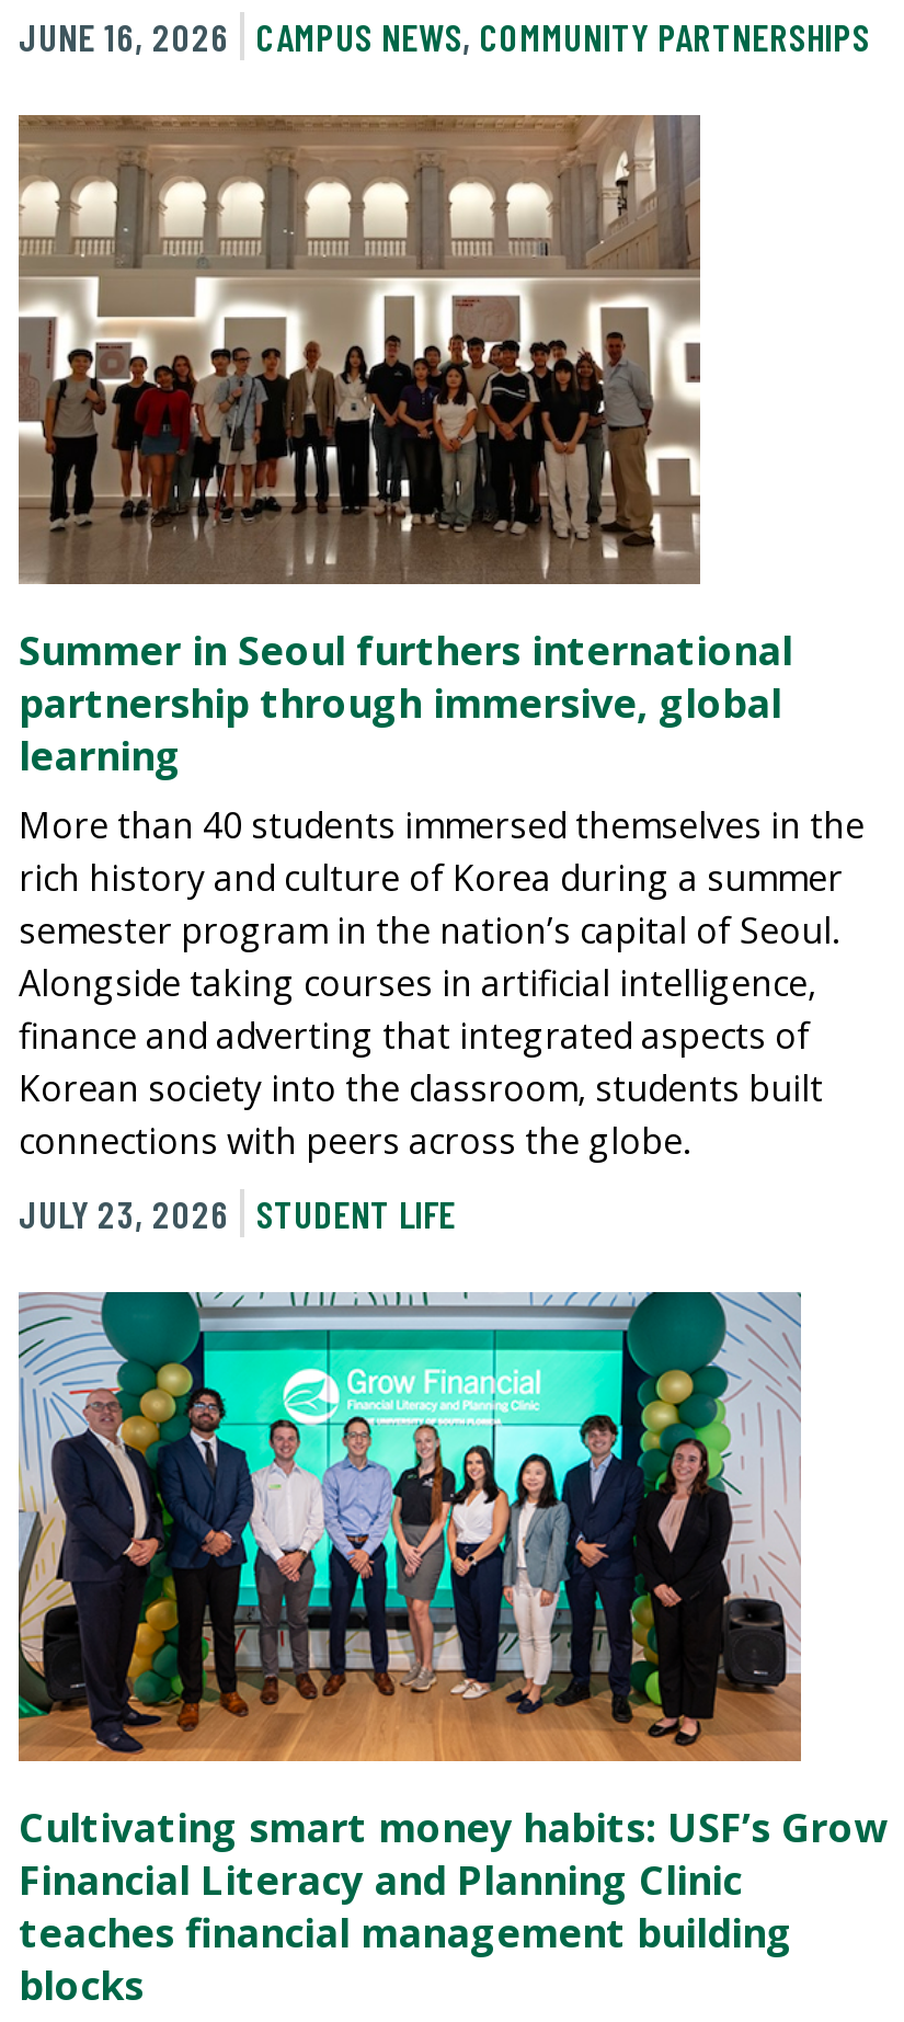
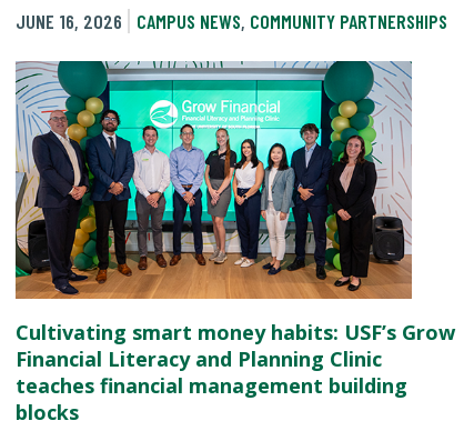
[16,113,865,1237] [image] | Summer in Seoul furthers international | partnership through immersive, global | learning | More than 40 students immersed themselves in the | rich history and culture of Korea during a summer | semester program in the nation’s capital of Seoul. | Alongside taking courses in artificial intelligence, | finance and adverting that integrated aspects of | Korean society into the classroom, students built | connections with peers across the globe. | JULY 23, 2026 STUDENT LIFE -> none

